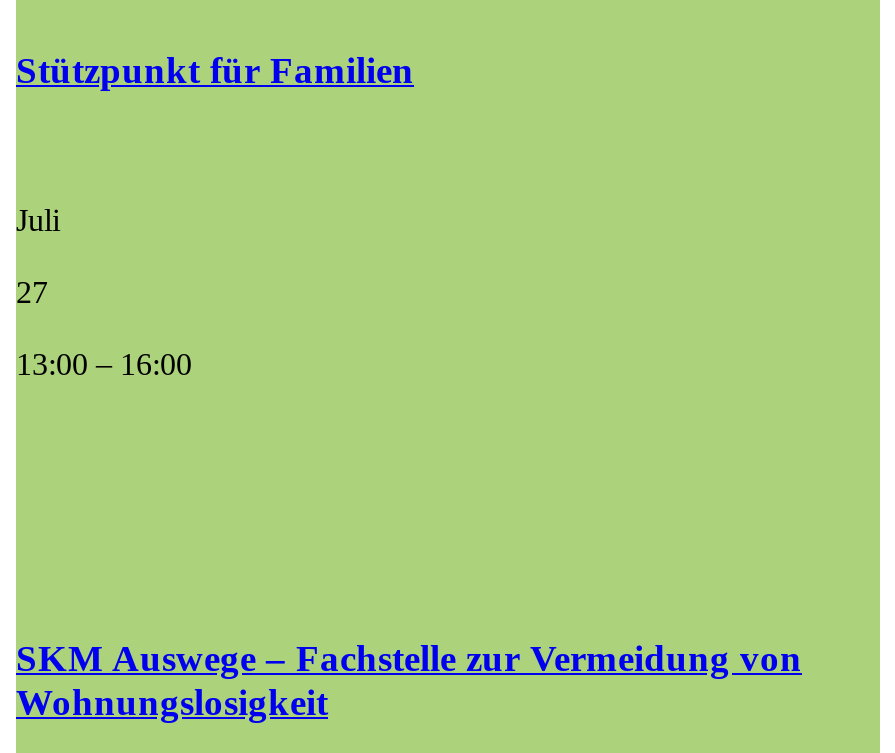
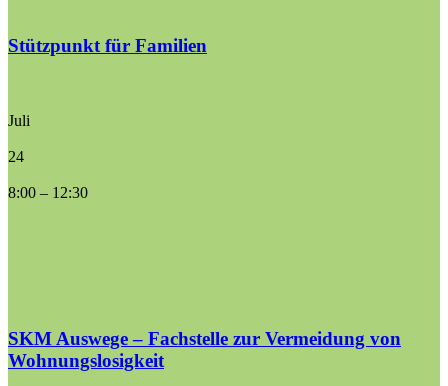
[16,274,48,308] 27 -> [8,148,24,165] 24
[16,346,192,380] 13:00 – 16:00 -> [8,184,88,201] 8:00 – 12:30

